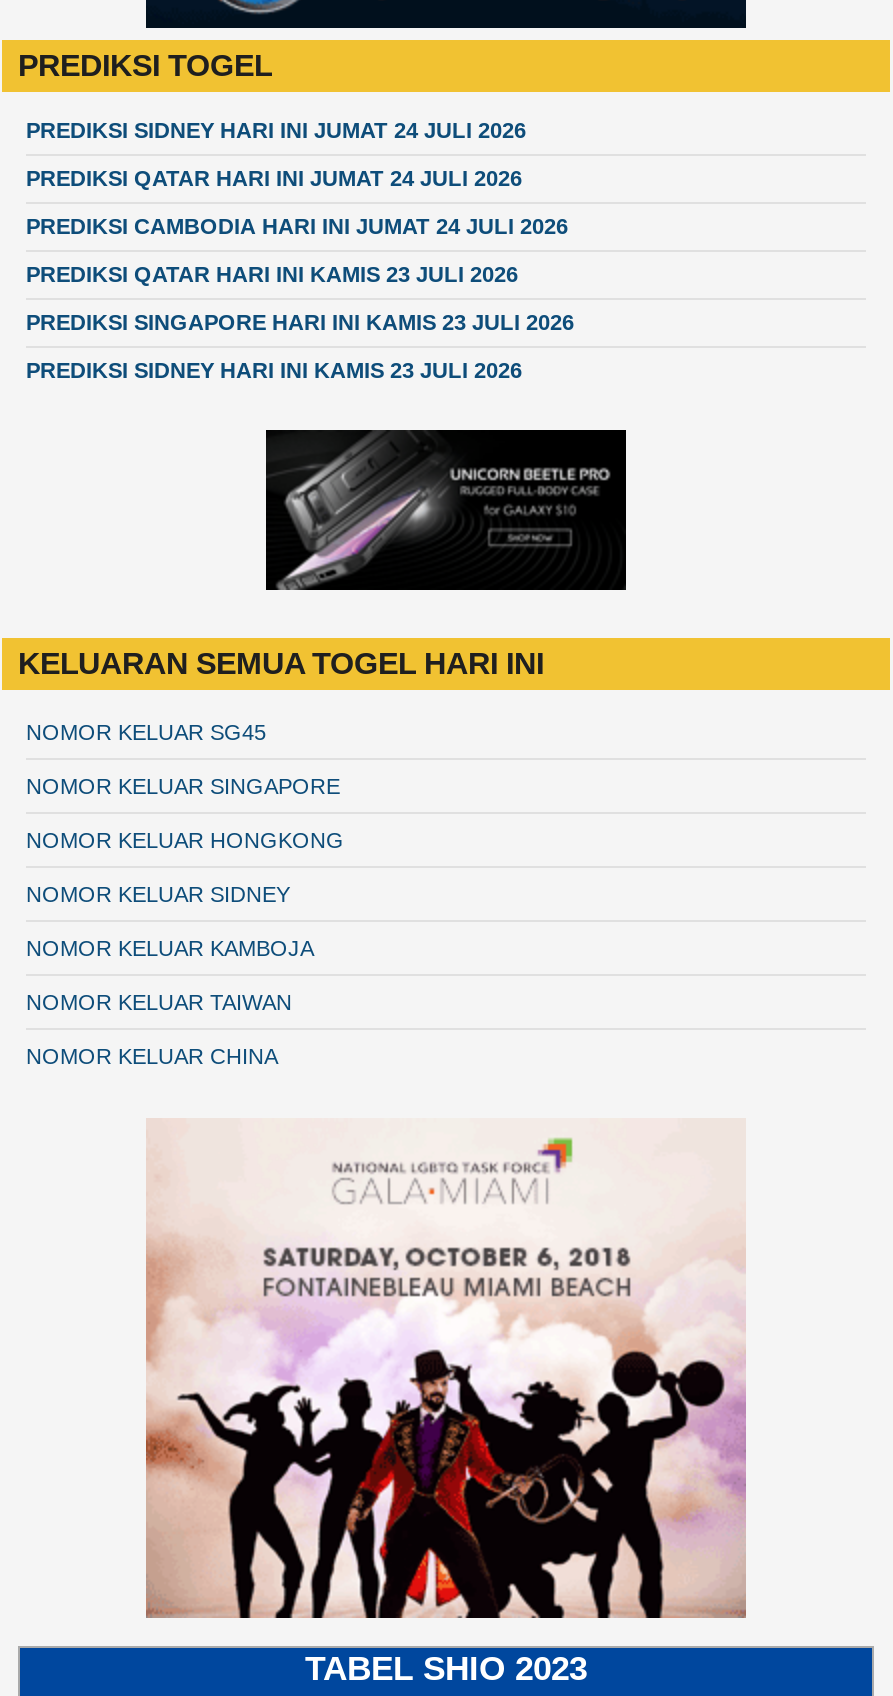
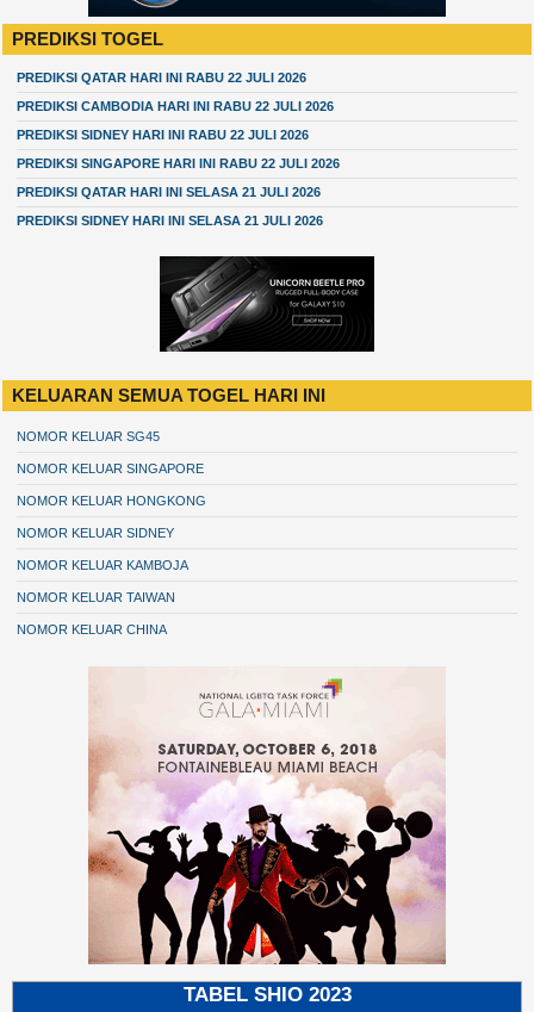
[26,118,526,142] PREDIKSI SIDNEY HARI INI JUMAT 24 JULI 2026 -> [17,70,306,85] PREDIKSI QATAR HARI INI RABU 22 JULI 2026
[26,166,522,190] PREDIKSI QATAR HARI INI JUMAT 24 JULI 2026 -> [17,99,334,113] PREDIKSI CAMBODIA HARI INI RABU 22 JULI 2026
[26,214,568,238] PREDIKSI CAMBODIA HARI INI JUMAT 24 JULI 2026 -> [17,127,309,142] PREDIKSI SIDNEY HARI INI RABU 22 JULI 2026
[26,262,518,286] PREDIKSI QATAR HARI INI KAMIS 23 JULI 2026 -> [17,156,340,170] PREDIKSI SINGAPORE HARI INI RABU 22 JULI 2026
[26,310,574,334] PREDIKSI SINGAPORE HARI INI KAMIS 23 JULI 2026 -> [17,185,321,199] PREDIKSI QATAR HARI INI SELASA 21 JULI 2026
[26,358,522,382] PREDIKSI SIDNEY HARI INI KAMIS 23 JULI 2026 -> [17,213,323,228] PREDIKSI SIDNEY HARI INI SELASA 21 JULI 2026

